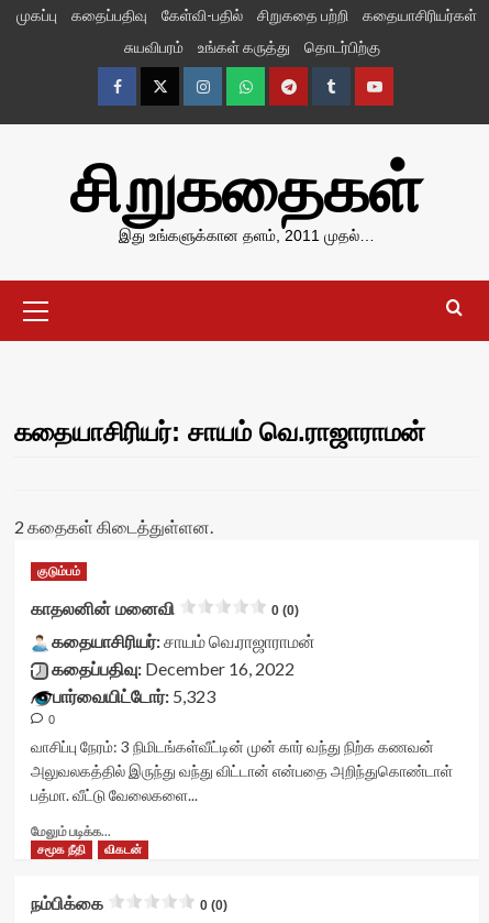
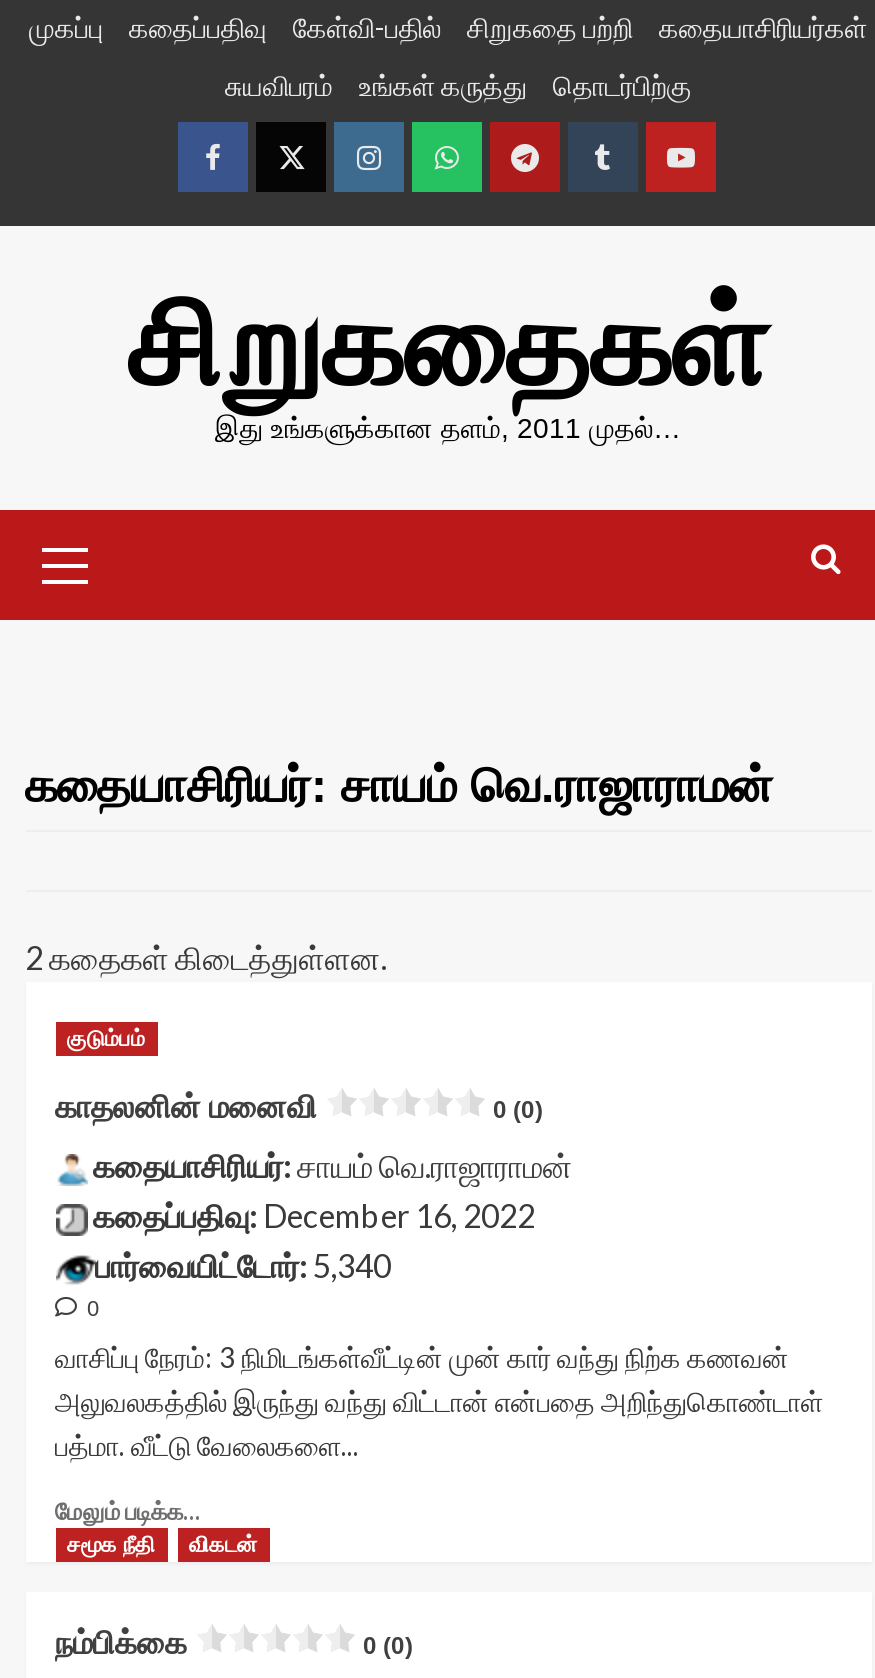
[52,685,215,706] பார்வையிட்டோர்: 5,323 -> [95,1246,391,1284] பார்வையிட்டோர்: 5,340

